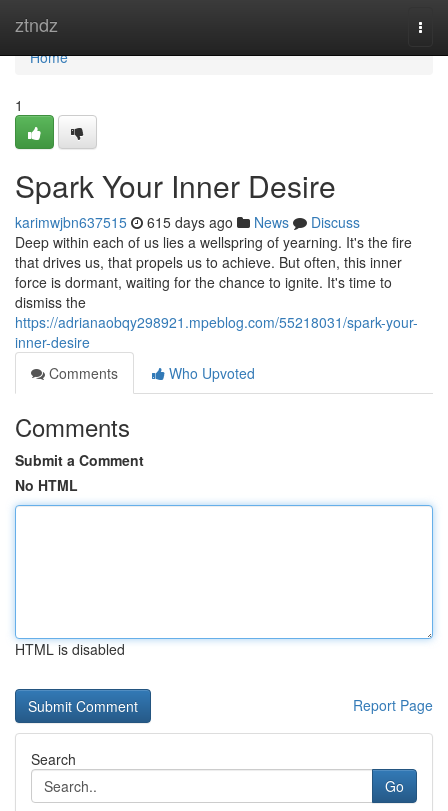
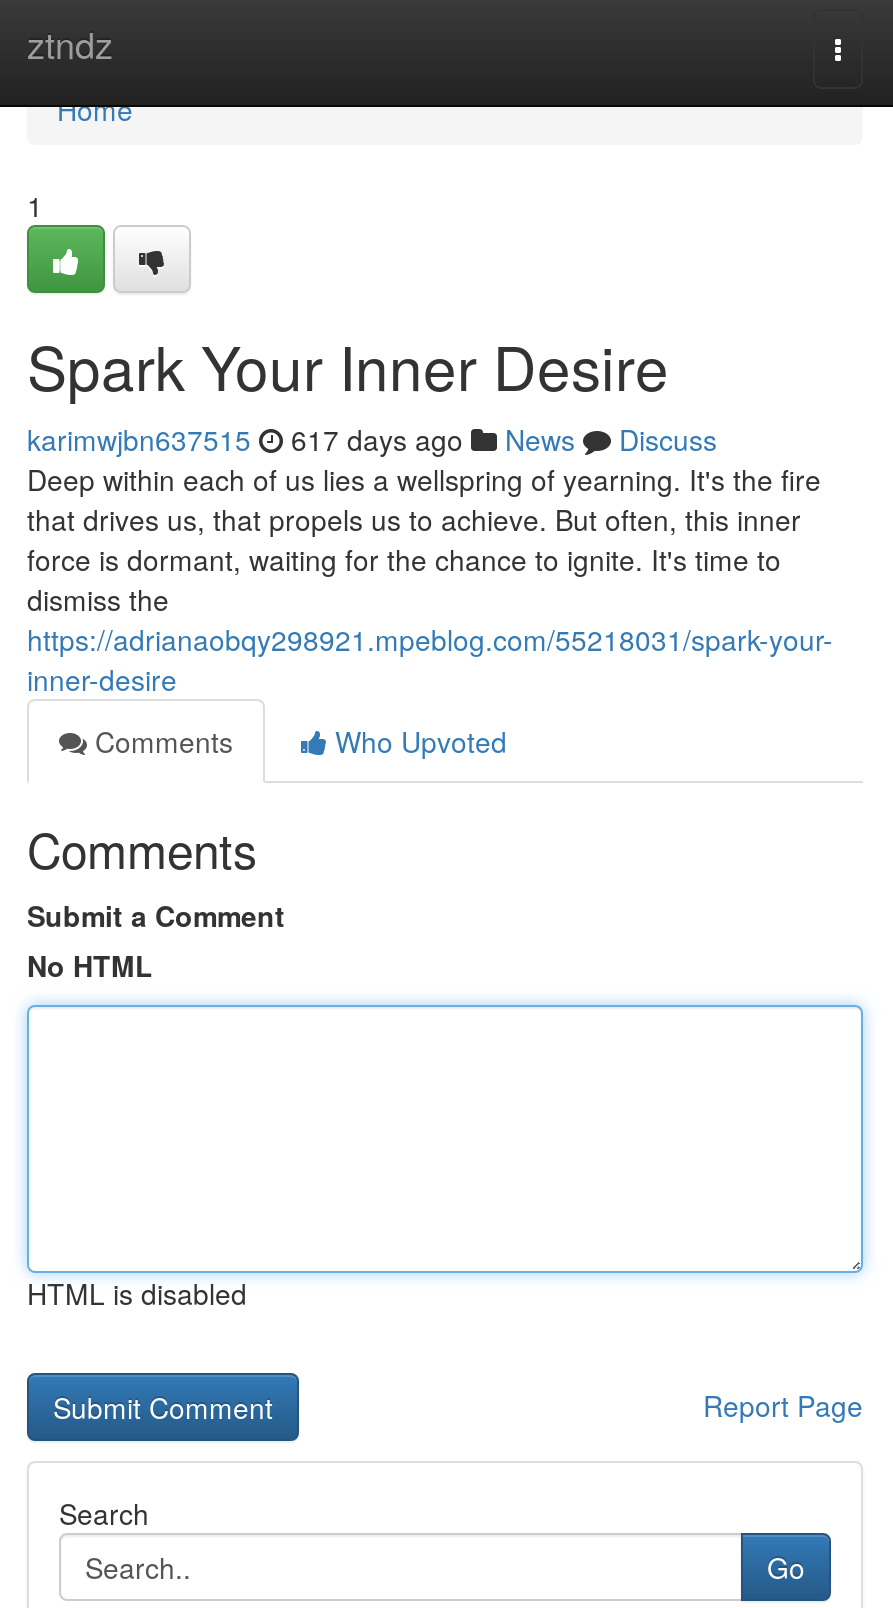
[15,212,360,232] karimwjbn637515 615 days ago News Discuss -> [27,419,717,459] karimwjbn637515 617 days ago News Discuss

